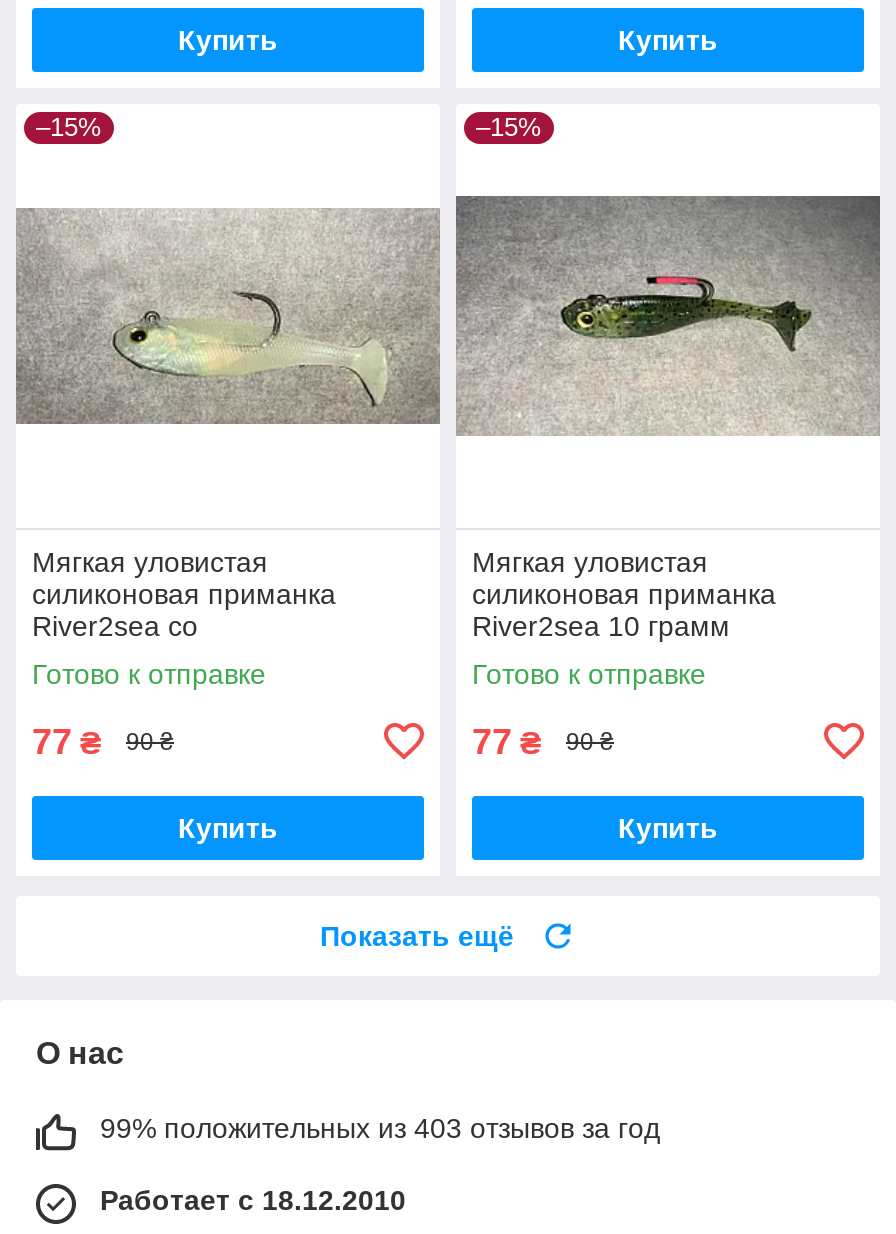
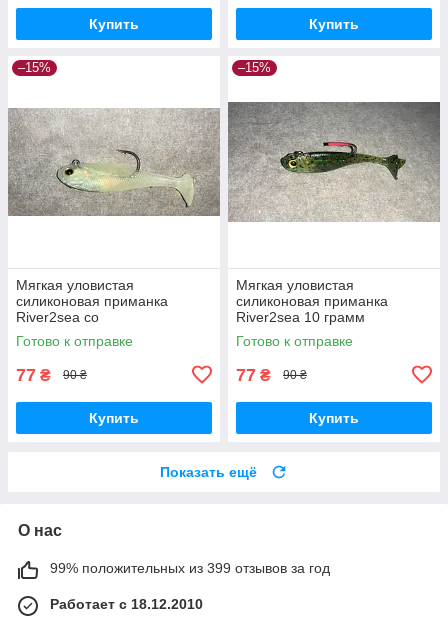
[100,1112,660,1144] 99% положительных из 403 отзывов за год -> [50,560,330,576] 99% положительных из 399 отзывов за год

